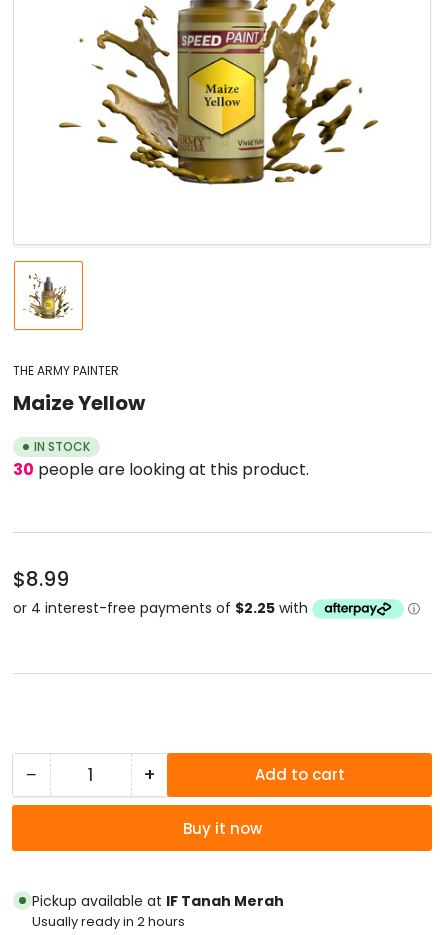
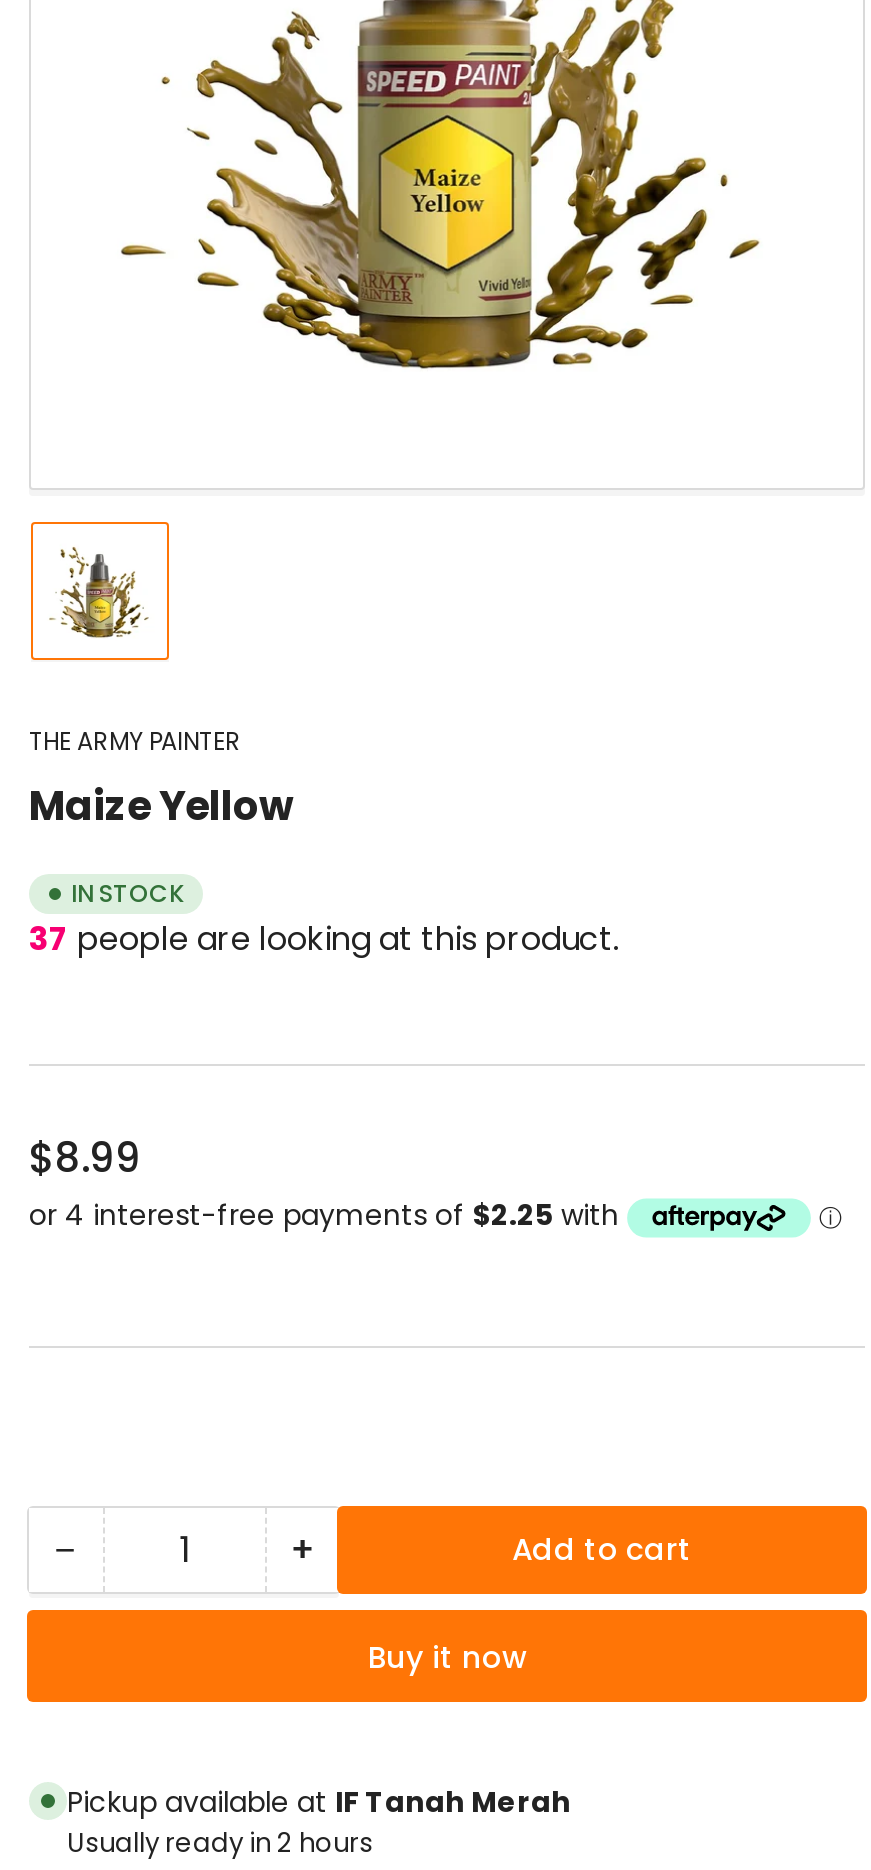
[13,458,309,481] 30 people are looking at this product. -> [29,917,619,963] 37 people are looking at this product.

